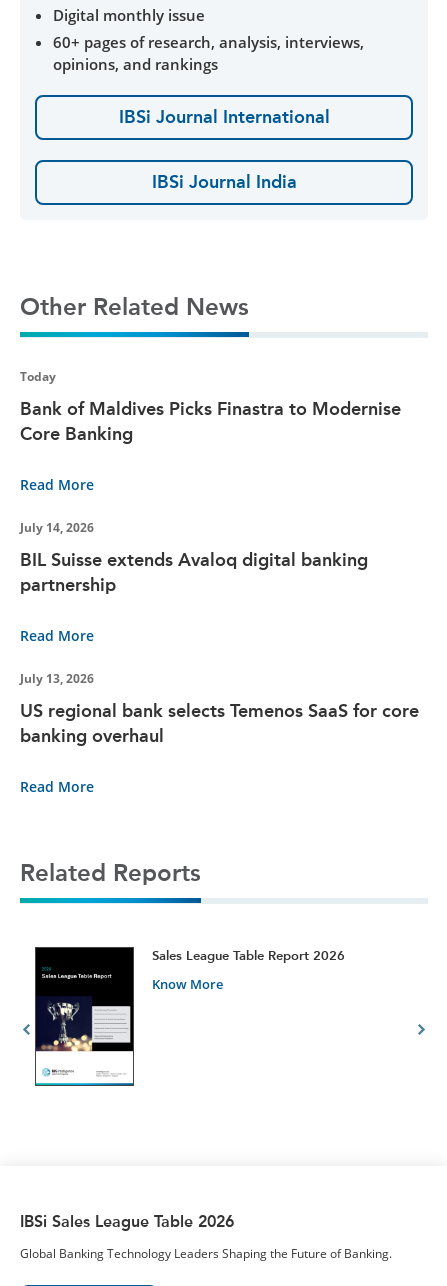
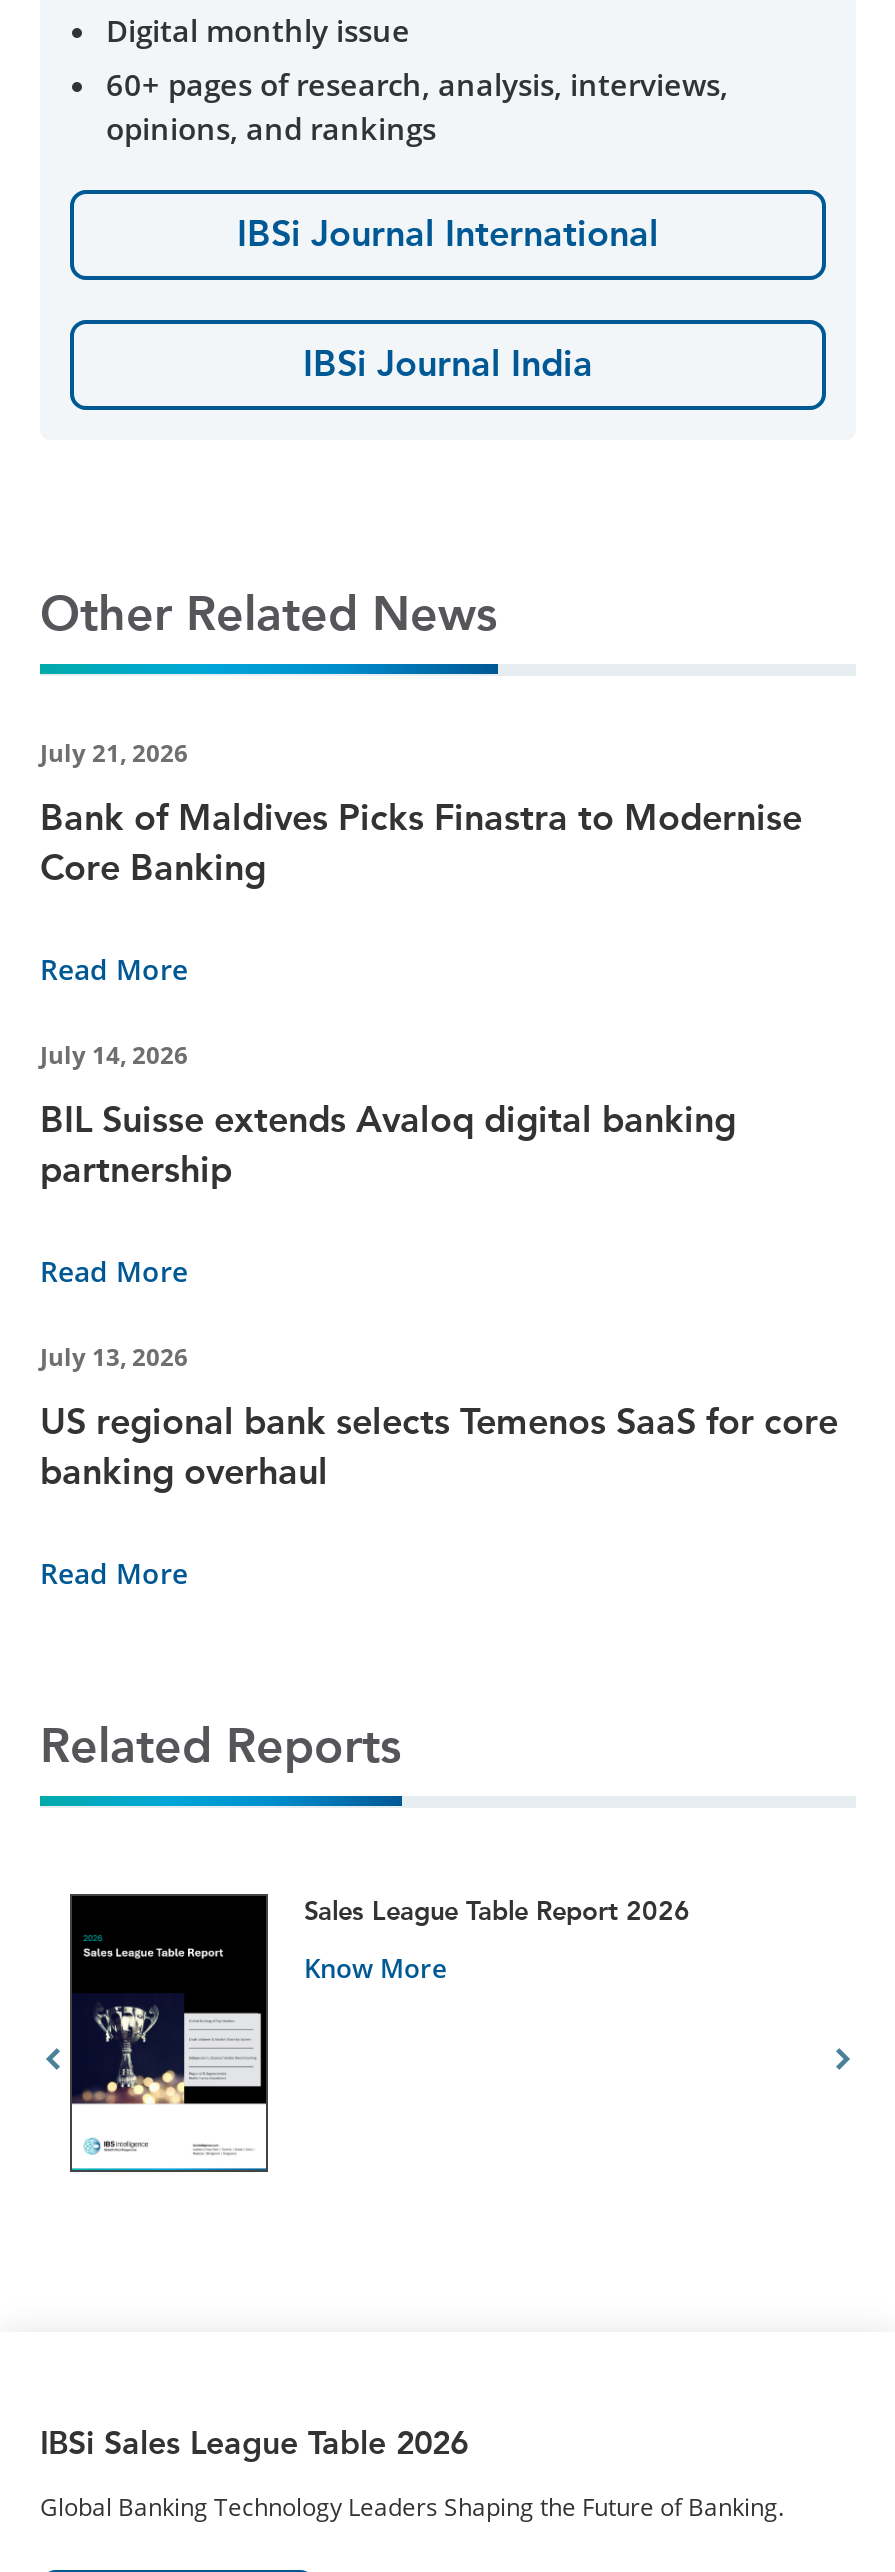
[20,368,56,385] Today -> [40,735,188,769] July 21, 2026

